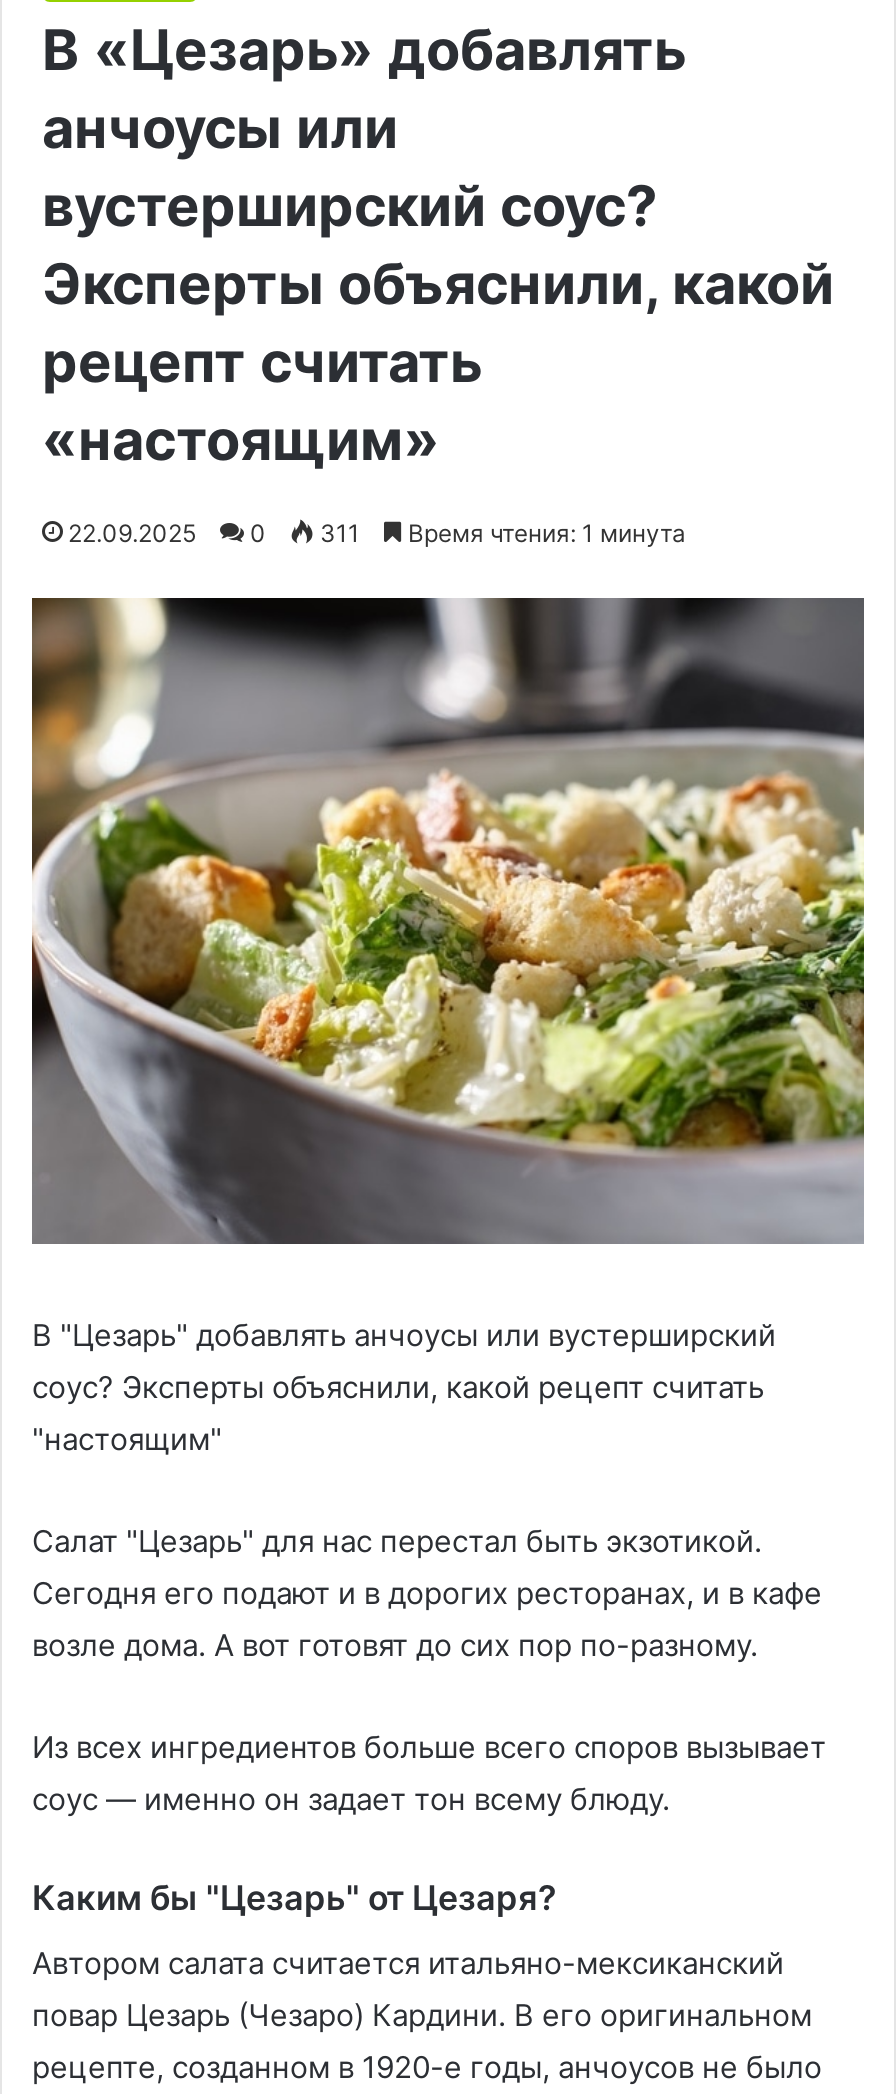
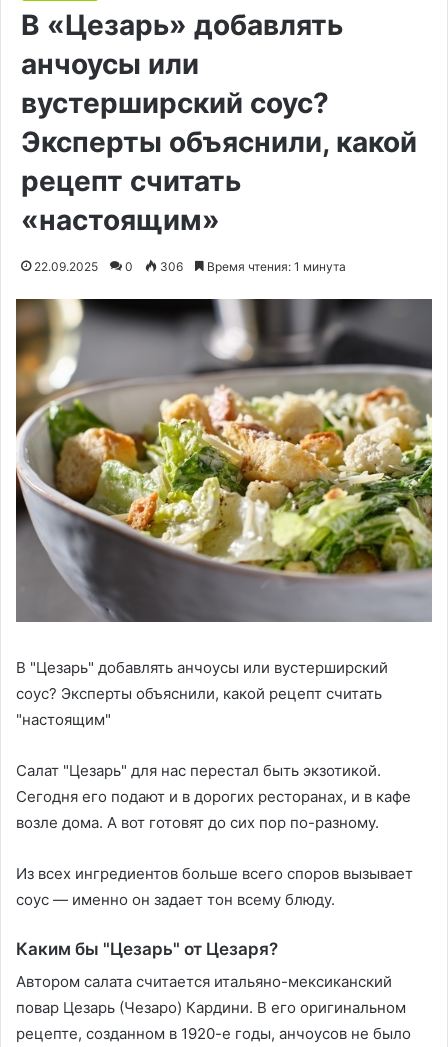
[68,518,686,548] 22.09.2025 0 311 Время чтения: 1 минута -> [34,259,346,274] 22.09.2025 0 306 Время чтения: 1 минута

